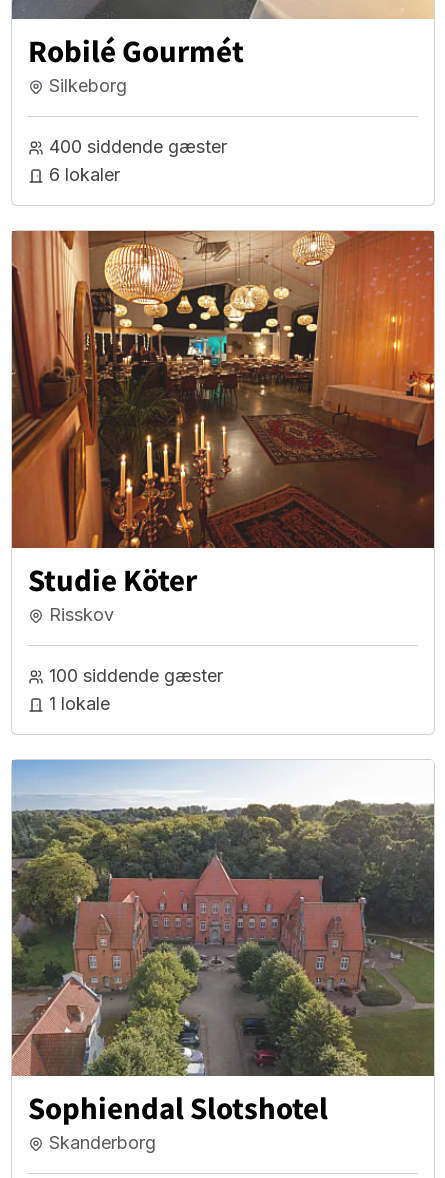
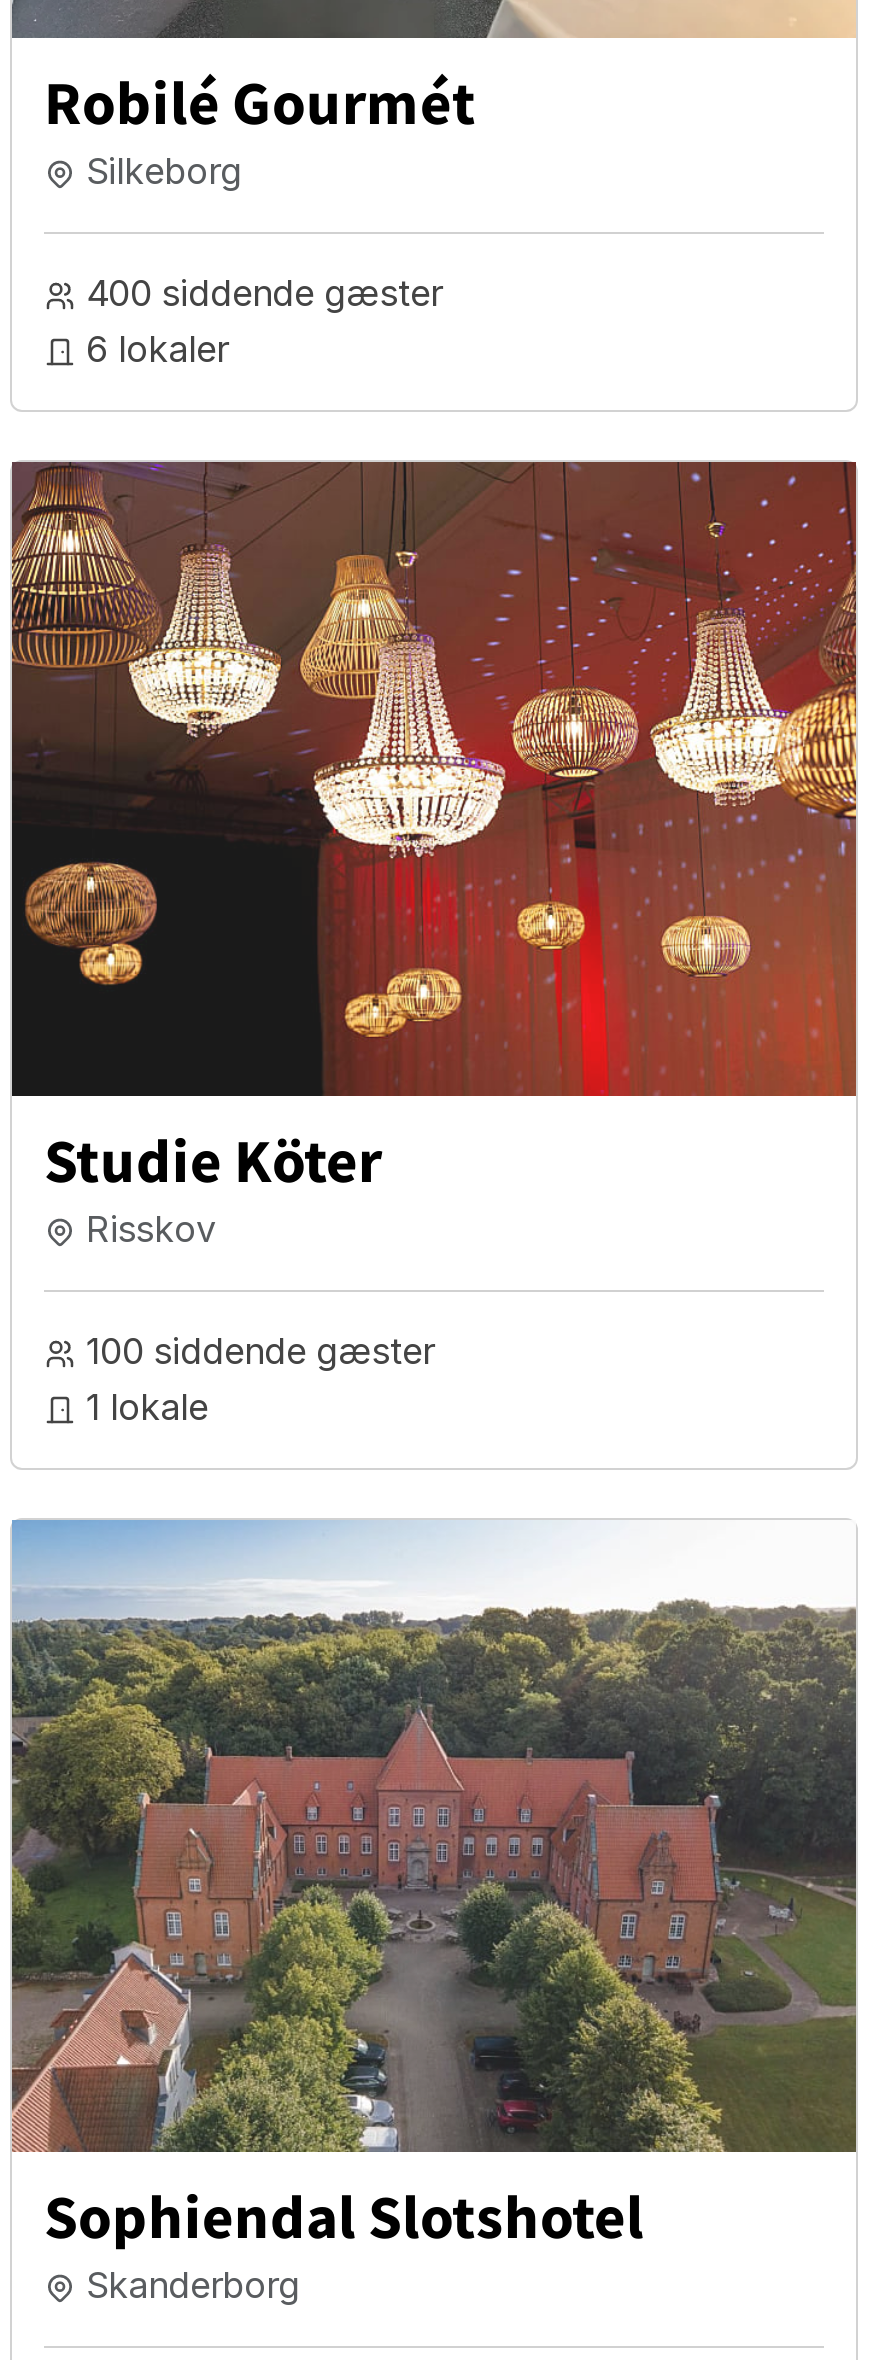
[11,230,435,549] [image] -> [10,460,858,1098] [image]

